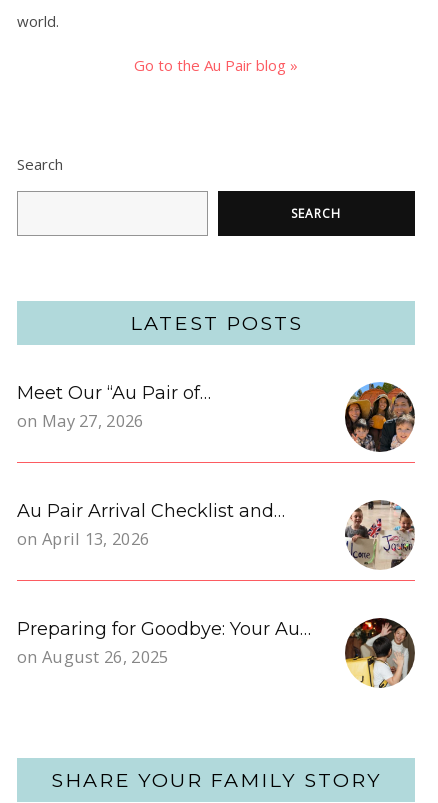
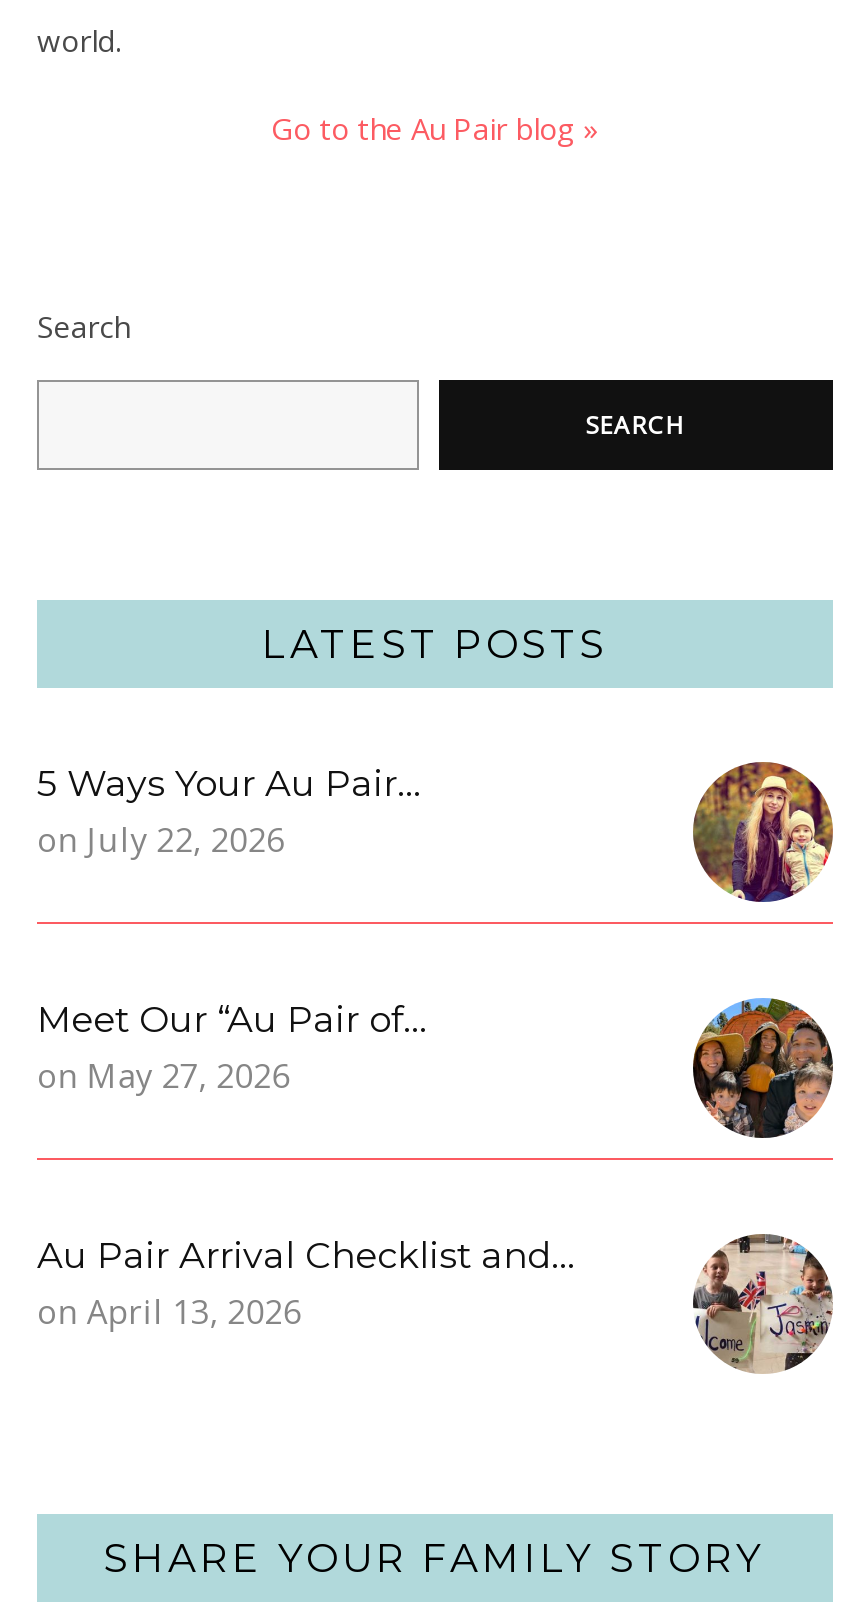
none -> [37,762,419,862] 5 Ways Your Au Pair… | on July 22, 2026
none -> [693,760,833,902] [image]
moved [17,382,285,550] -> [37,998,573,1334]: Meet Our “Au Pair of… | on May 27, 2026 | Au Pair Arrival Checklist and… | on April 13, 2026
[17,618,415,688] [image] | Preparing for Goodbye: Your Au… | on August 26, 2025 -> none

